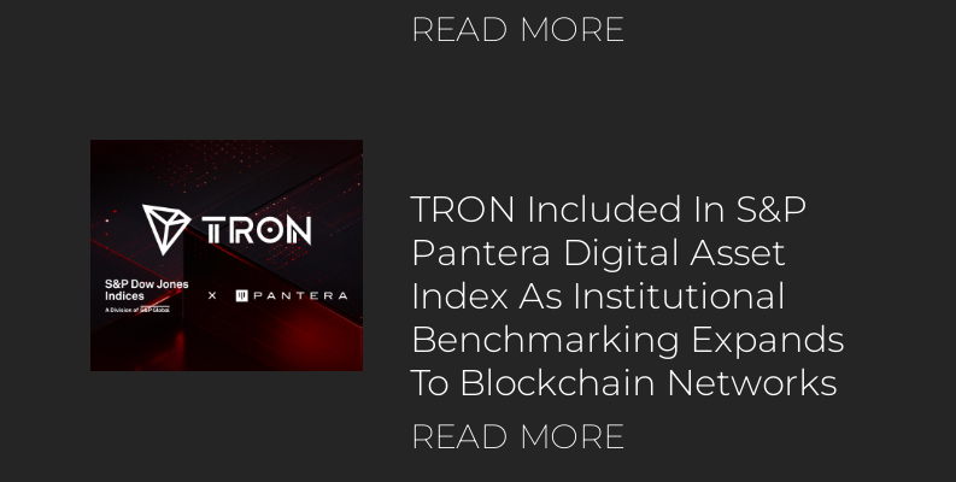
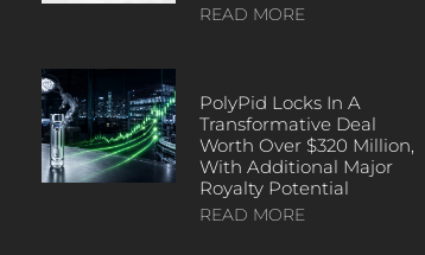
[88,140,844,406] [image] | TRON Included In S&P | Pantera Digital Asset | Index As Institutional | Benchmarking Expands | To Blockchain Networks -> [40,70,414,200] [image] | PolyPid Locks In A | Transformative Deal | Worth Over $320 Million, | With Additional Major | Royalty Potential

